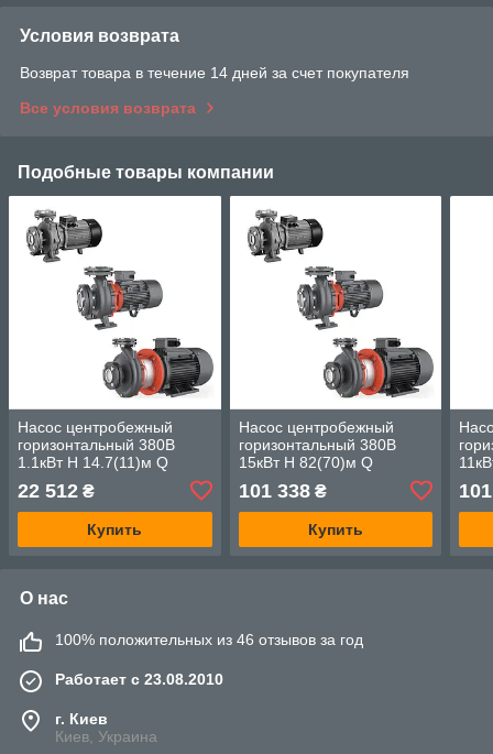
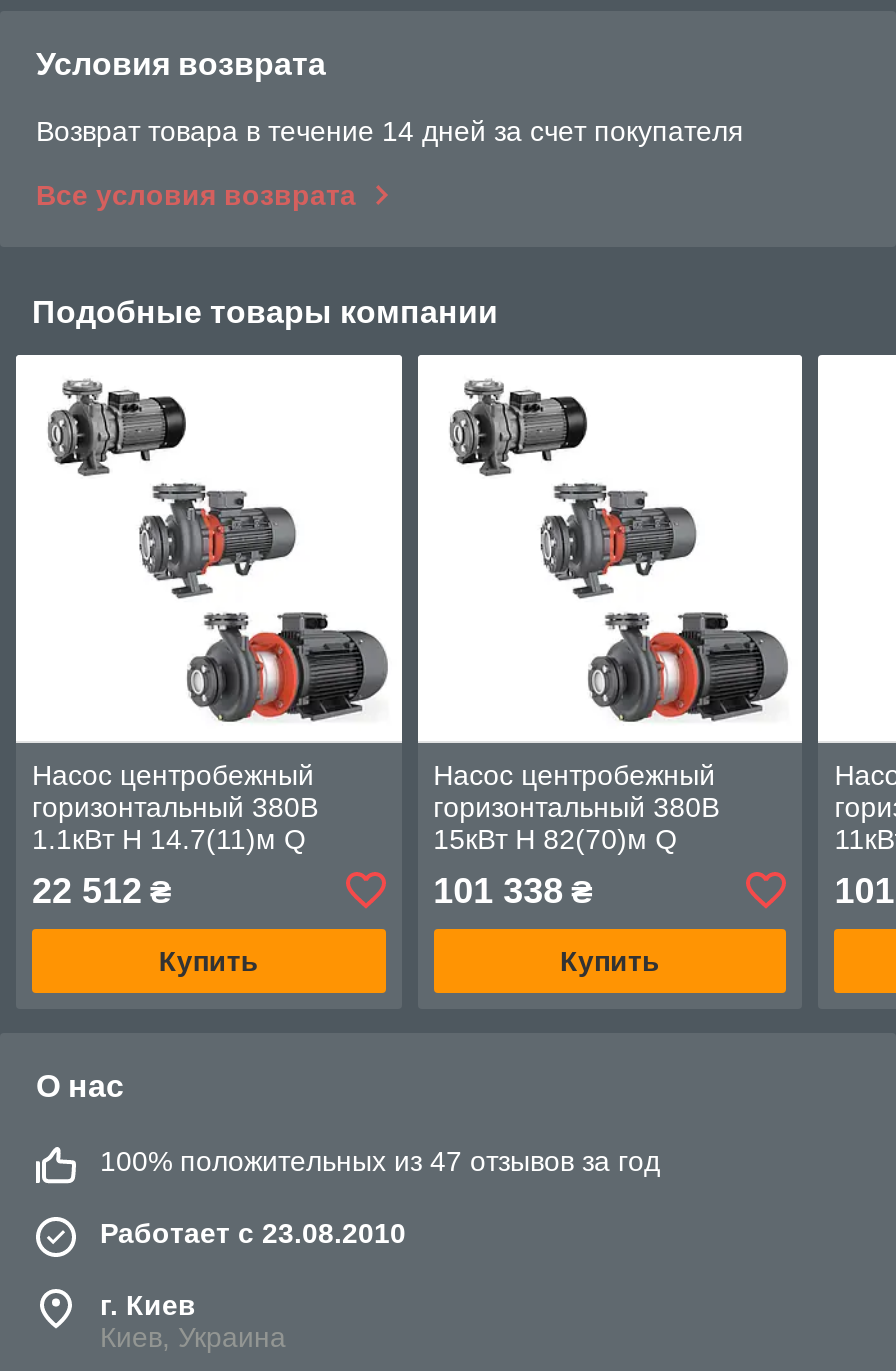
[55,630,363,648] 100% положительных из 46 отзывов за год -> [100,1145,660,1177] 100% положительных из 47 отзывов за год

